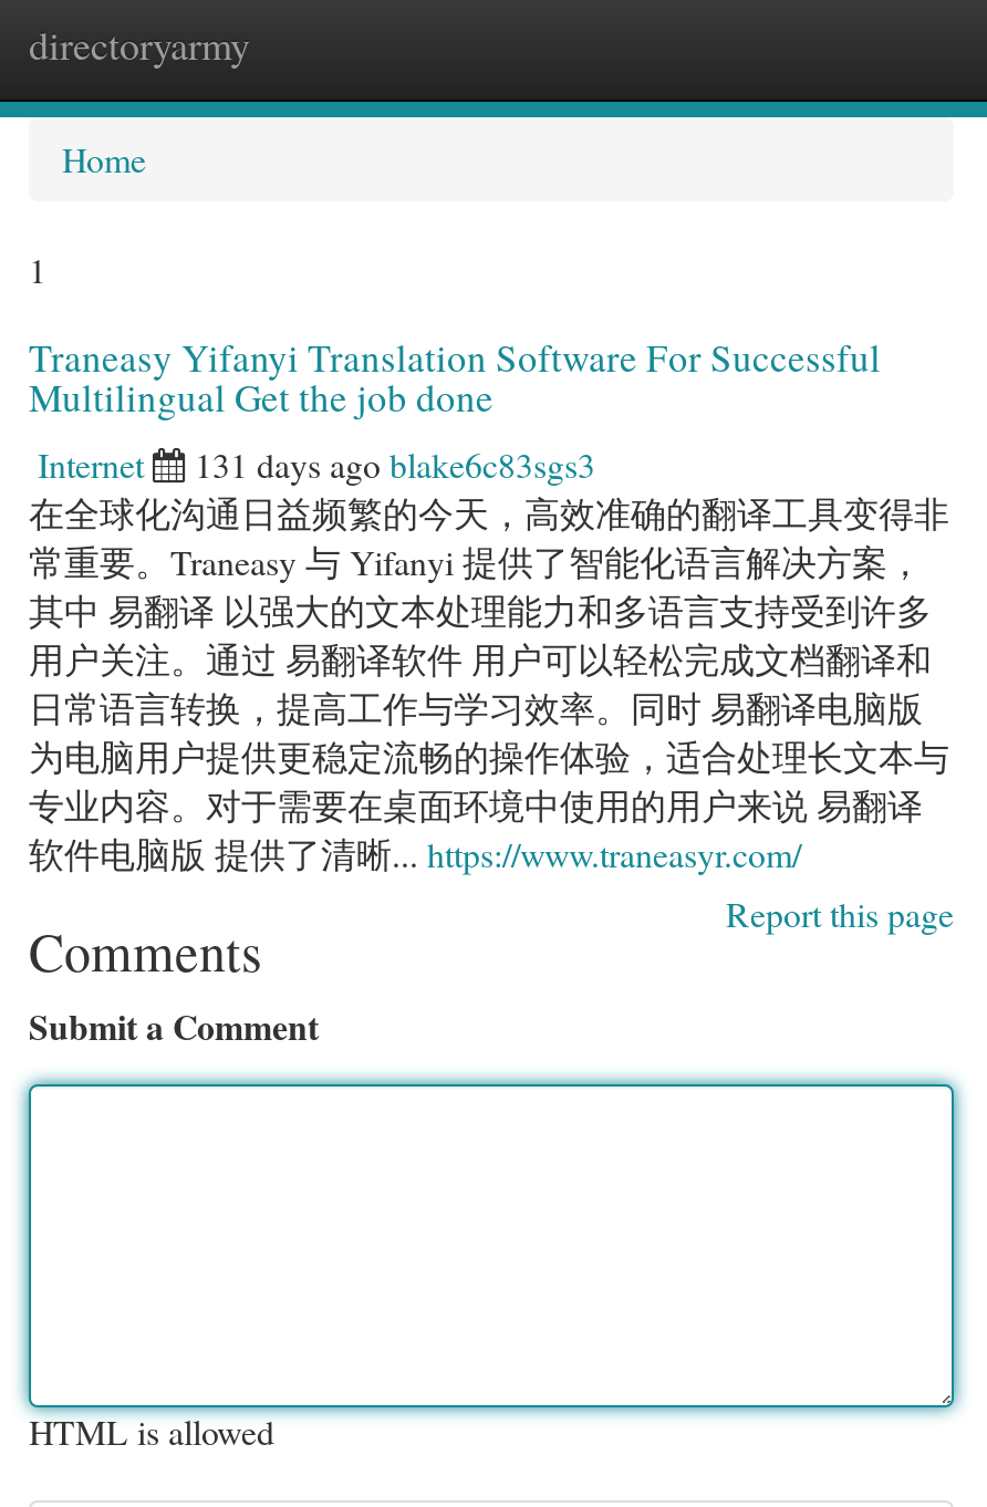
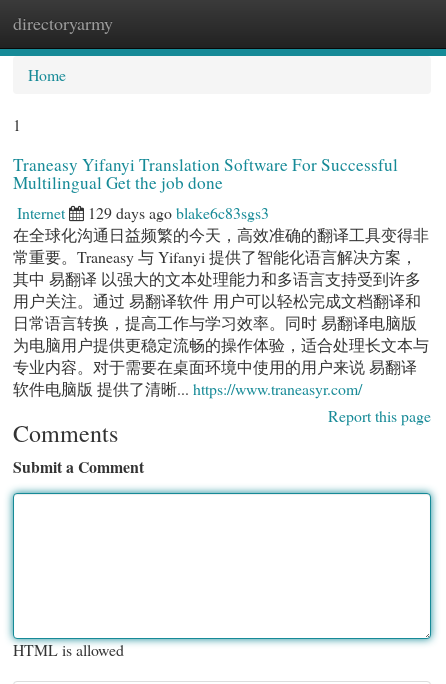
[195,440,595,487] 131 days ago blake6c83sgs3 -> [88,202,269,223] 129 days ago blake6c83sgs3

